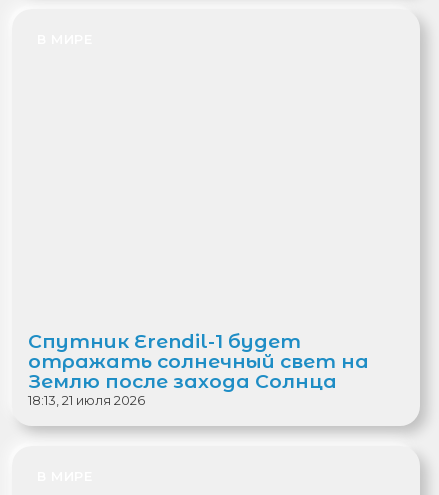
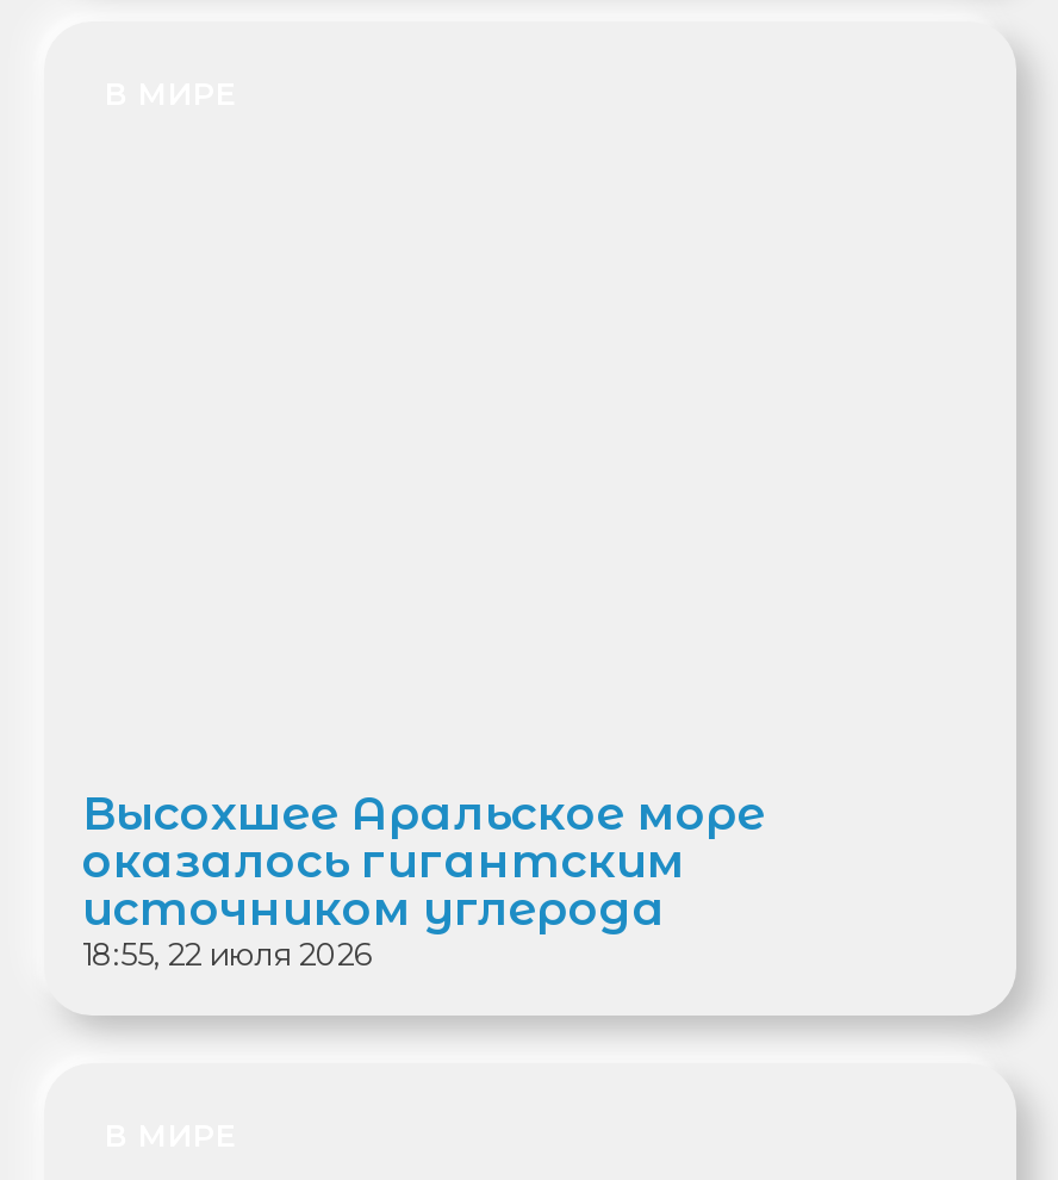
[28,329,369,408] Спутник Erendil-1 будет | отражать солнечный свет на | Землю после захода Солнца | 18:13, 21 июля 2026 -> [82,785,766,973] Высохшее Аральское море | оказалось гигантским | источником углерода | 18:55, 22 июля 2026

